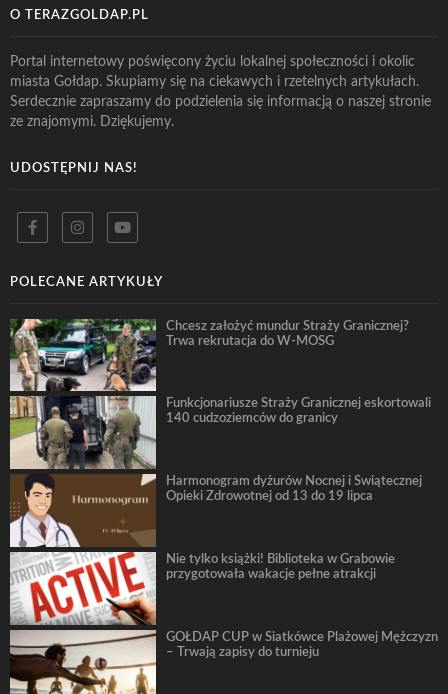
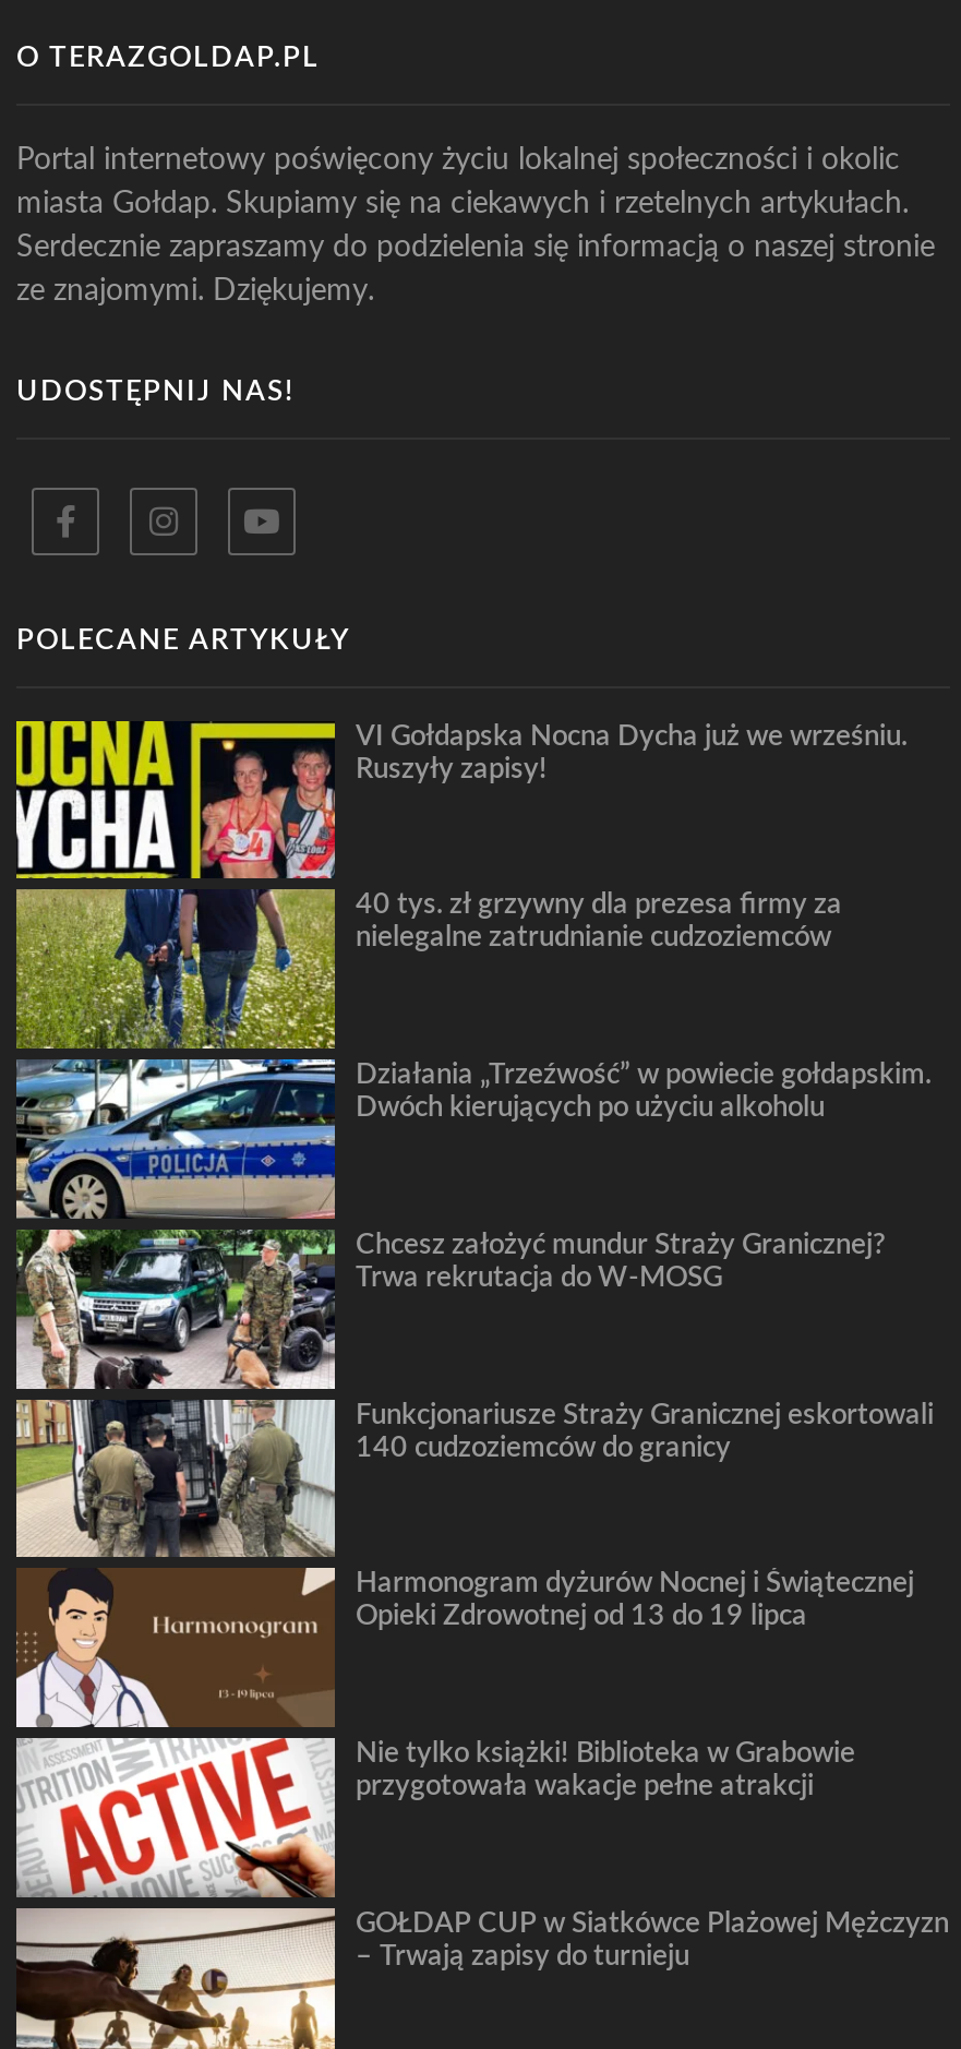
none -> [14,719,908,1221] [image] | VI Gołdapska Nocna Dycha już we wrześniu. | Ruszyły zapisy!
none -> [356,892,842,951] 40 tys. zł grzywny dla prezesa firmy za | nielegalne zatrudnianie cudzoziemców
none -> [356,1062,932,1121] Działania „Trzeźwość” w powiecie gołdapskim. | Dwóch kierujących po użyciu alkoholu

